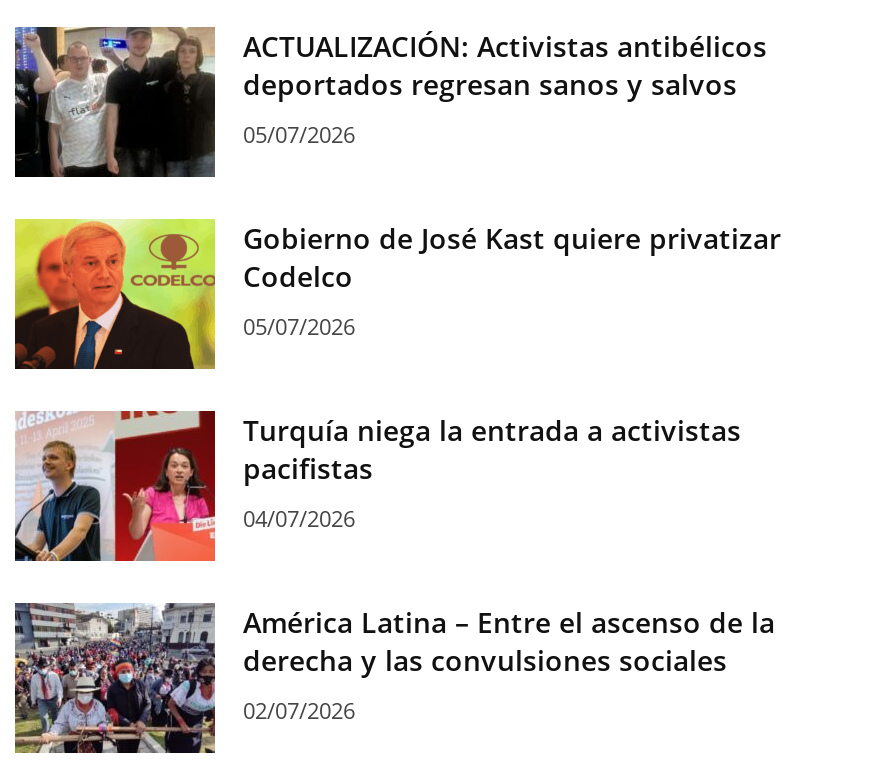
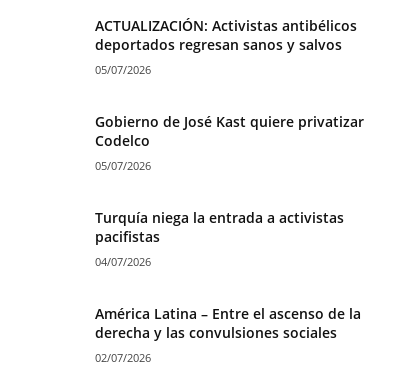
[13,24,217,180] [image] -> none
[13,216,217,372] [image] -> none
[13,408,217,564] [image] -> none
[13,600,217,756] [image] -> none

